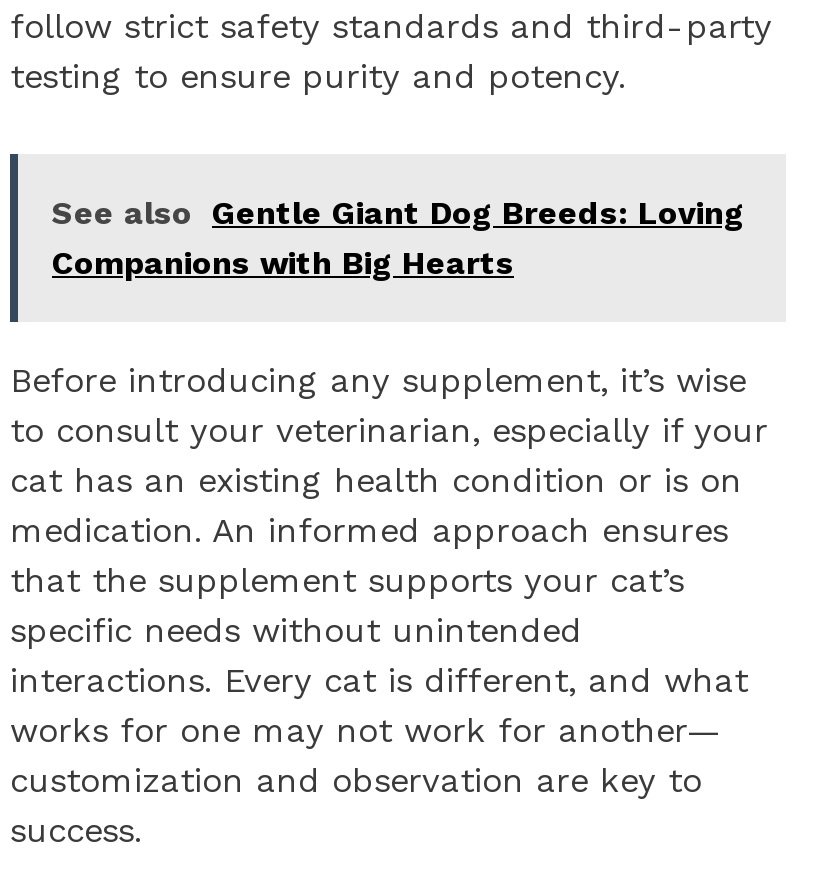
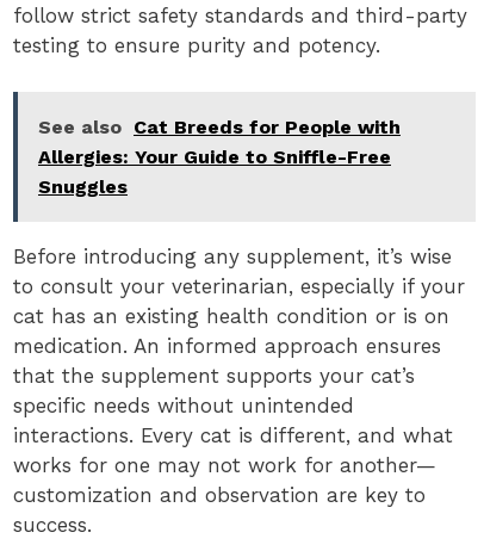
[52,193,744,281] See also Gentle Giant Dog Breeds: Loving | Companions with Big Hearts -> [38,115,401,198] See also Cat Breeds for People with | Allergies: Your Guide to Sniffle-Free | Snuggles

